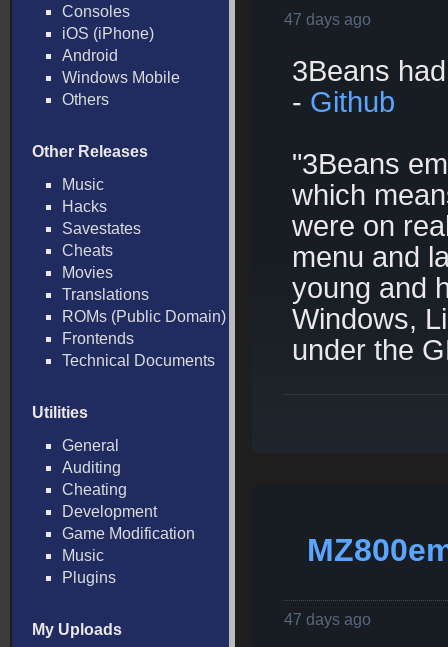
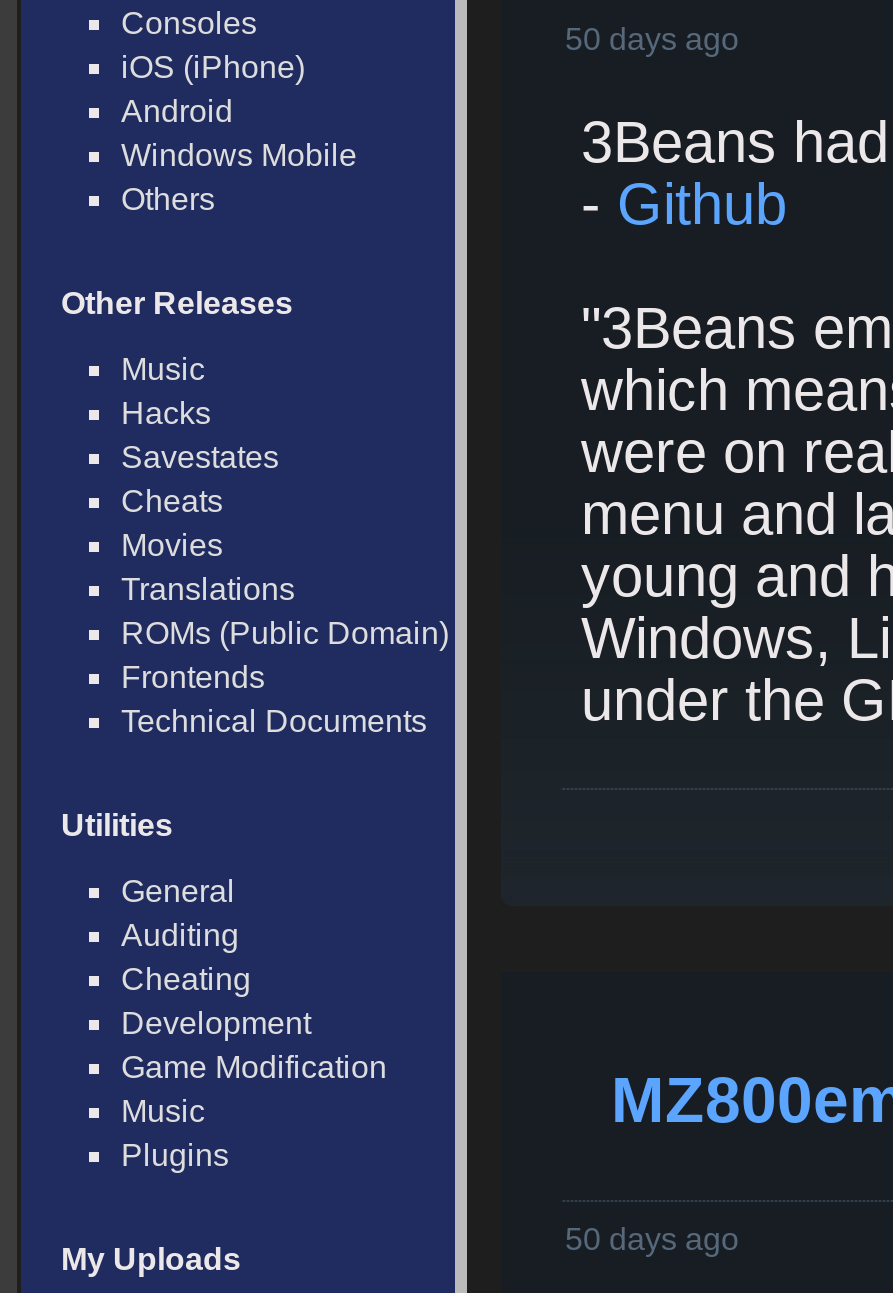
[284,11,371,28] 47 days ago -> [565,22,739,56] 50 days ago
[284,611,371,628] 47 days ago -> [565,1222,739,1256] 50 days ago

